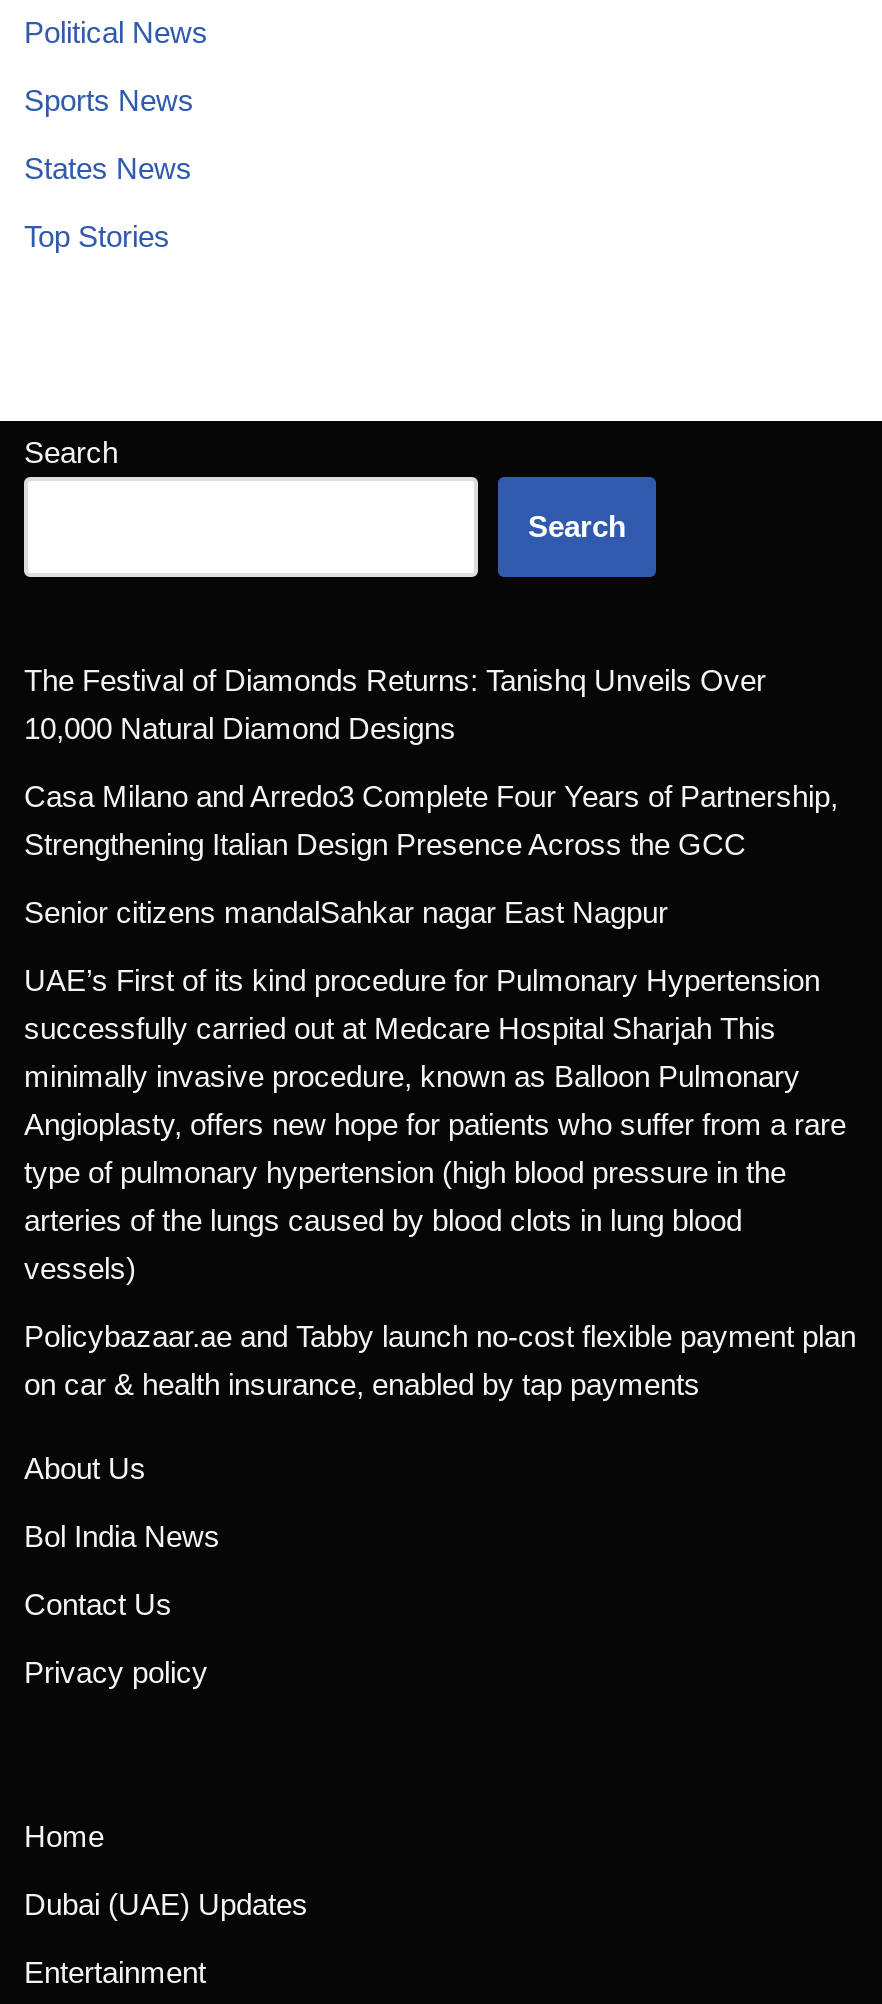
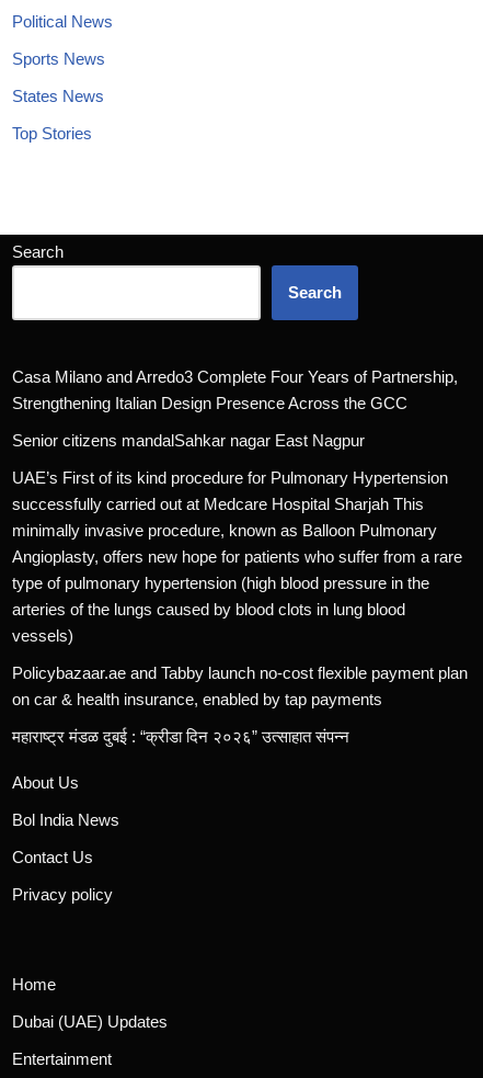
[24,663,766,745] The Festival of Diamonds Returns: Tanishq Unveils Over | 10,000 Natural Diamond Designs -> none
moved [24,779,856,1401] -> [12,367,468,709]: Casa Milano and Arredo3 Complete Four Years of Partnership, | Strengthening Italian Design Presence Across the GCC | Senior citizens mandalSahkar nagar East Nagpur | ... | Policybazaar.ae and Tabby launch no-cost flexible payment plan | on car & health insurance, enabled by tap payments
none -> [12,727,349,746] महाराष्ट्र मंडळ दुबई : “क्रीडा दिन २०२६” उत्साहात संपन्न

